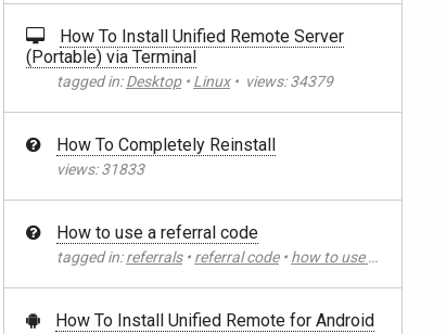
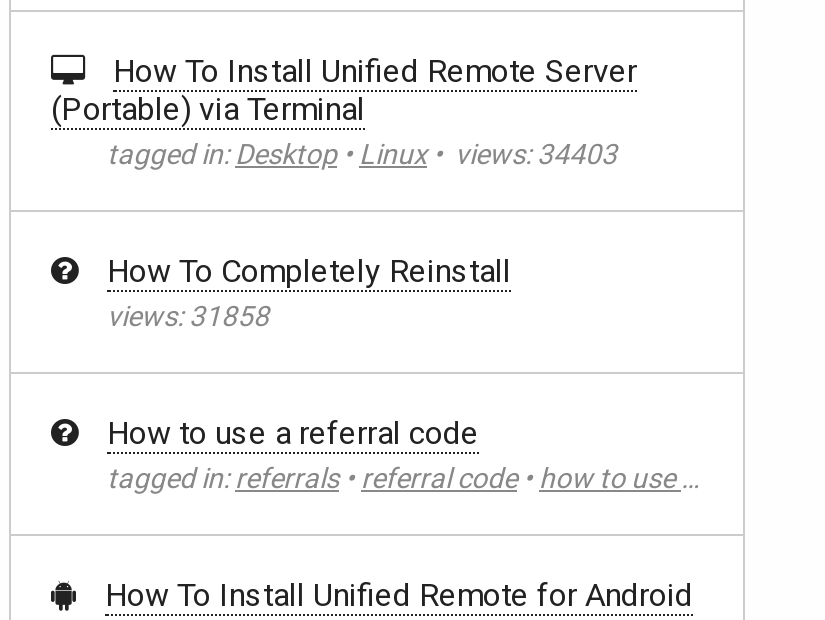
[56,73,333,90] tagged in: Desktop • Linux • views: 34379 -> [107,138,617,170] tagged in: Desktop • Linux • views: 34403
[56,160,144,178] views: 31833 -> [107,300,269,332] views: 31858

